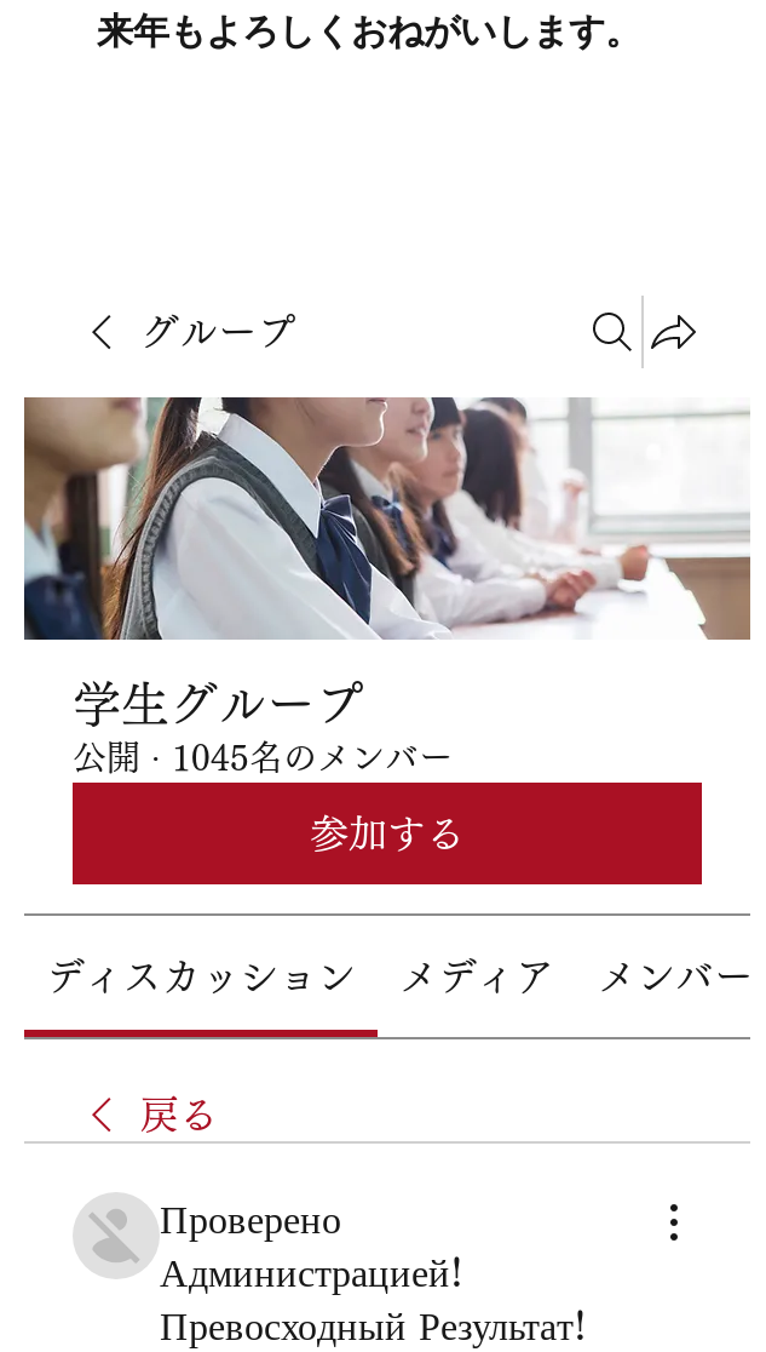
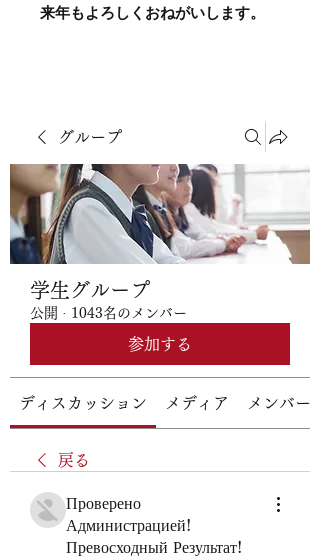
[73,741,453,775] 公開 · 1045名のメンバー -> [30,306,187,320] 公開 · 1043名のメンバー

